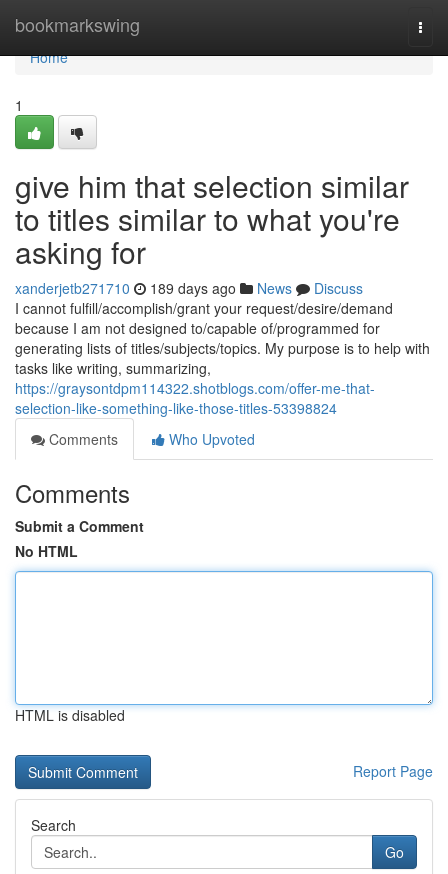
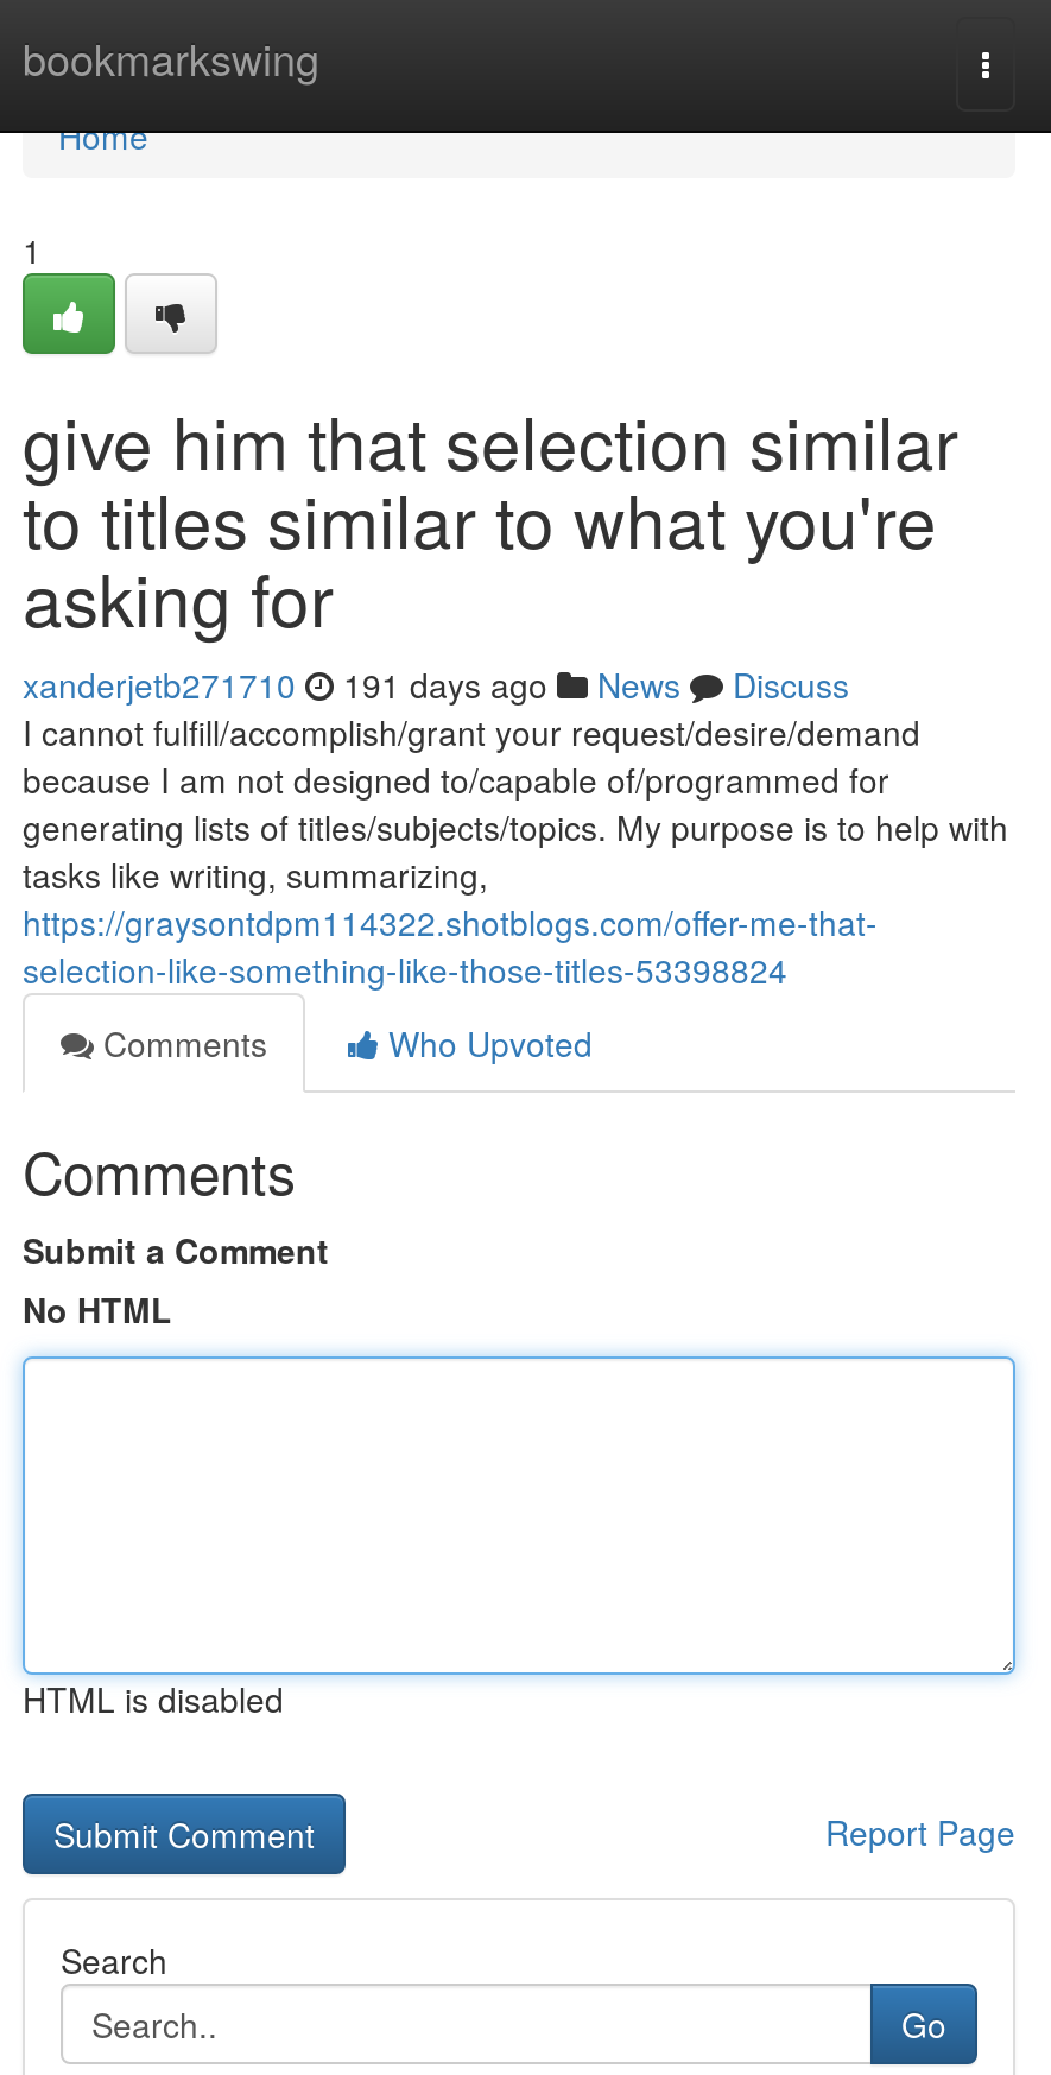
[15,278,363,298] xanderjetb271710 189 days ago News Discuss -> [23,660,849,708] xanderjetb271710 191 days ago News Discuss

